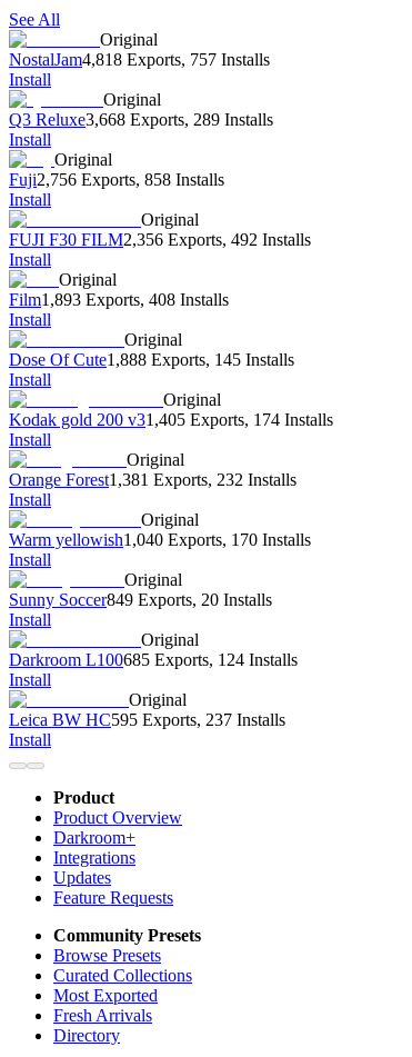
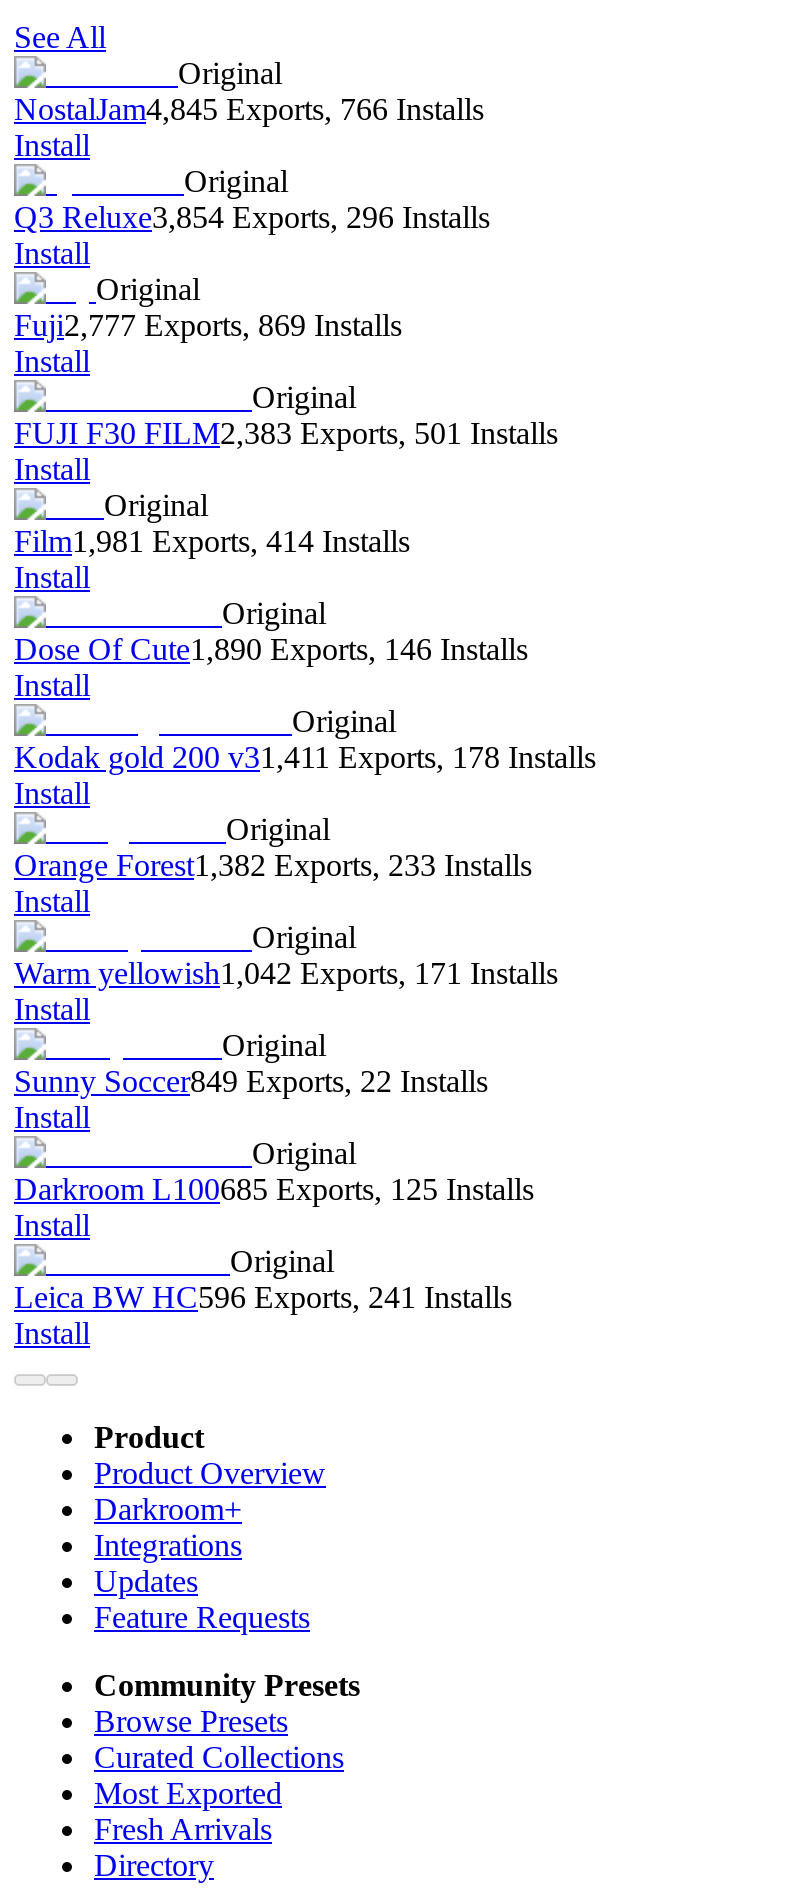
[9,50,270,69] NostalJam4,818 Exports, 757 Installs -> [14,93,484,127] NostalJam4,845 Exports, 766 Installs
[9,110,273,129] Q3 Reluxe3,668 Exports, 289 Installs -> [14,201,490,235] Q3 Reluxe3,854 Exports, 296 Installs
[9,170,224,189] Fuji2,756 Exports, 858 Installs -> [14,309,402,343] Fuji2,777 Exports, 869 Installs
[9,230,311,249] FUJI F30 FILM2,356 Exports, 492 Installs -> [14,417,558,451] FUJI F30 FILM2,383 Exports, 501 Installs
[9,290,229,309] Film1,893 Exports, 408 Installs -> [14,525,410,559] Film1,981 Exports, 414 Installs
[9,350,294,369] Dose Of Cute1,888 Exports, 145 Installs -> [14,633,528,667] Dose Of Cute1,890 Exports, 146 Installs
[9,410,333,429] Kodak gold 200 v31,405 Exports, 174 Installs -> [14,741,596,775] Kodak gold 200 v31,411 Exports, 178 Installs
[9,470,297,489] Orange Forest1,381 Exports, 232 Installs -> [14,849,532,883] Orange Forest1,382 Exports, 233 Installs
[9,531,311,549] Warm yellowish1,040 Exports, 170 Installs -> [14,957,558,991] Warm yellowish1,042 Exports, 171 Installs
[9,591,272,609] Sunny Soccer849 Exports, 20 Installs -> [14,1065,488,1099] Sunny Soccer849 Exports, 22 Installs
[9,651,298,669] Darkroom L100685 Exports, 124 Installs -> [14,1173,534,1207] Darkroom L100685 Exports, 125 Installs
[9,711,285,729] Leica BW HC595 Exports, 237 Installs -> [14,1281,512,1315] Leica BW HC596 Exports, 241 Installs

